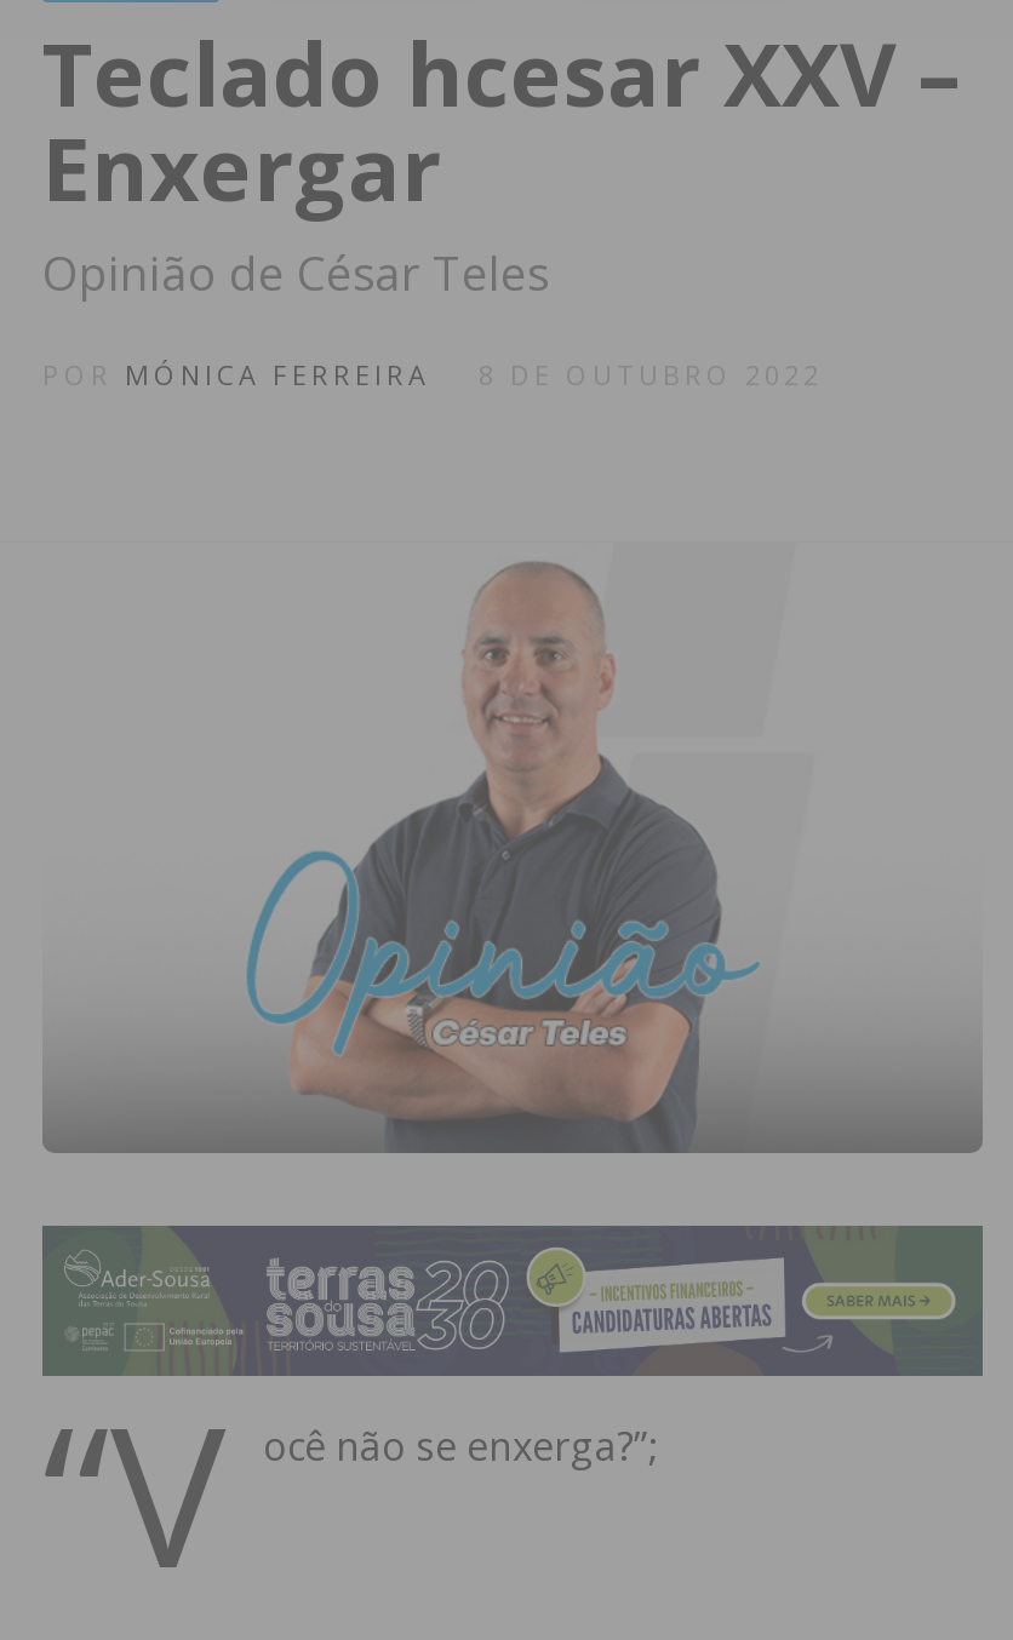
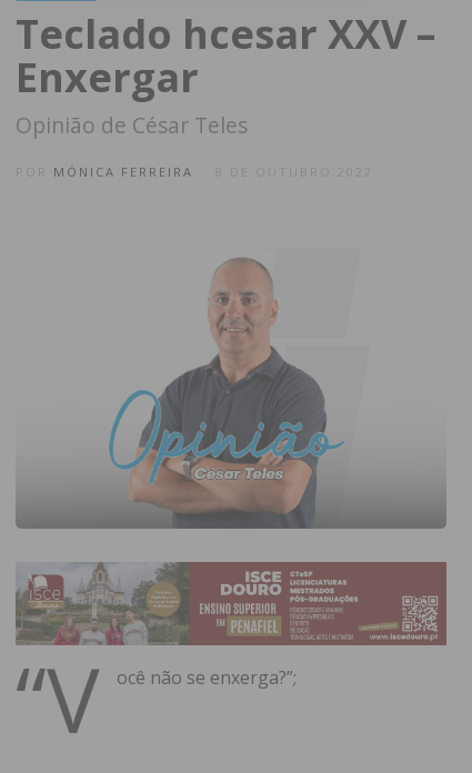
[40,1223,983,1378] [image] -> [16,562,446,646] [image]

